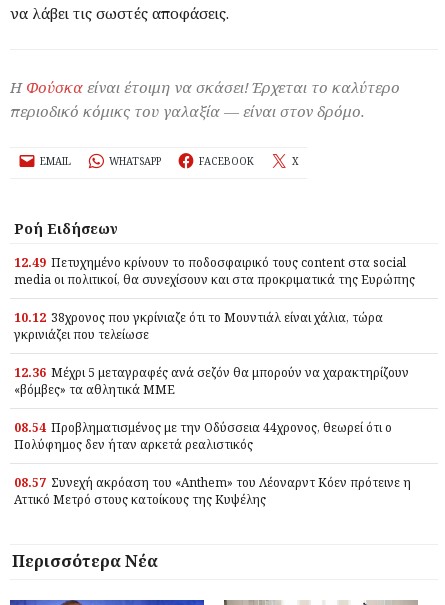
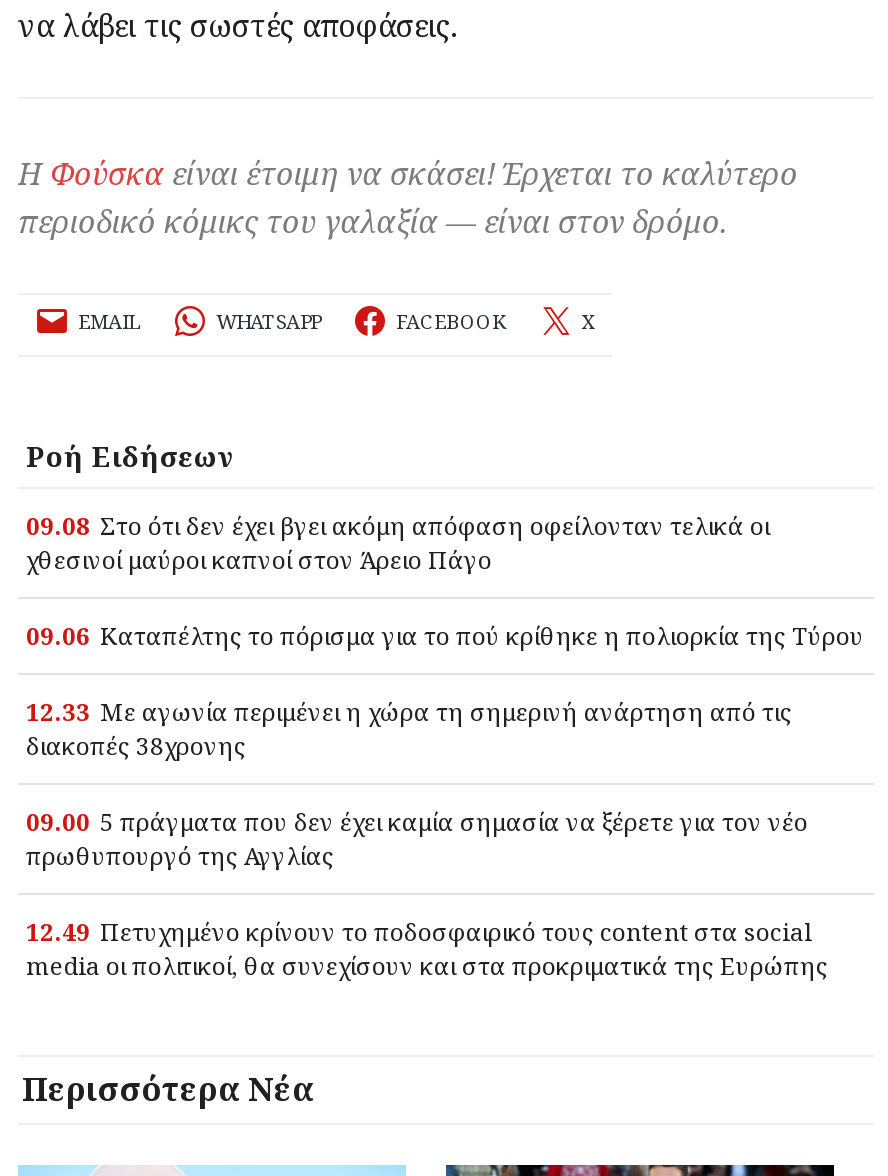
none -> [26,509,864,873] 09.08 Στο ότι δεν έχει βγει ακόμη απόφαση οφείλονταν τελικά οι | χθεσινοί μαύροι καπνοί στον Άρειο Πάγο | 09.06 Καταπέλτης το πόρισμα για το πού κρίθηκε η πολιορκία της Τύρου | 12.33 Με αγωνία περιμένει η χώρα τη σημερινή ανάρτηση από τις | διακοπές 38χρονης | 09.00 5 πράγματα που δεν έχει καμία σημασία να ξέρετε για τον νέο | πρωθυπουργό της Αγγλίας
moved [14,254,415,288] -> [26,915,828,983]: 12.49 Πετυχημένο κρίνουν το ποδοσφαιρικό τους content στα social | media οι πολιτικοί, θα συνεχίσουν και στα προκριματικά της Ευρώπης
[14,309,411,508] 10.12 38χρονος που γκρίνιαζε ότι το Μουντιάλ είναι χάλια, τώρα | γκρινιάζει που τελείωσε | 12.36 Μέχρι 5 μεταγραφές ανά σεζόν θα μπορούν να χαρακτηρίζουν | «βόμβες» τα αθλητικά ΜΜΕ | 08.54 Προβληματισμένος με την Οδύσσεια 44χρονος, θεωρεί ότι ο | Πολύφημος δεν ήταν αρκετά ρεαλιστικός | 08.57 Συνεχή ακρόαση του «Anthem» του Λέοναρντ Κόεν πρότεινε η | Αττικό Μετρό στους κατοίκους της Κυψέλης -> none

